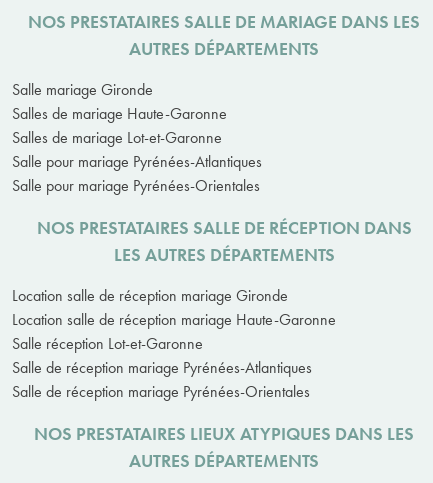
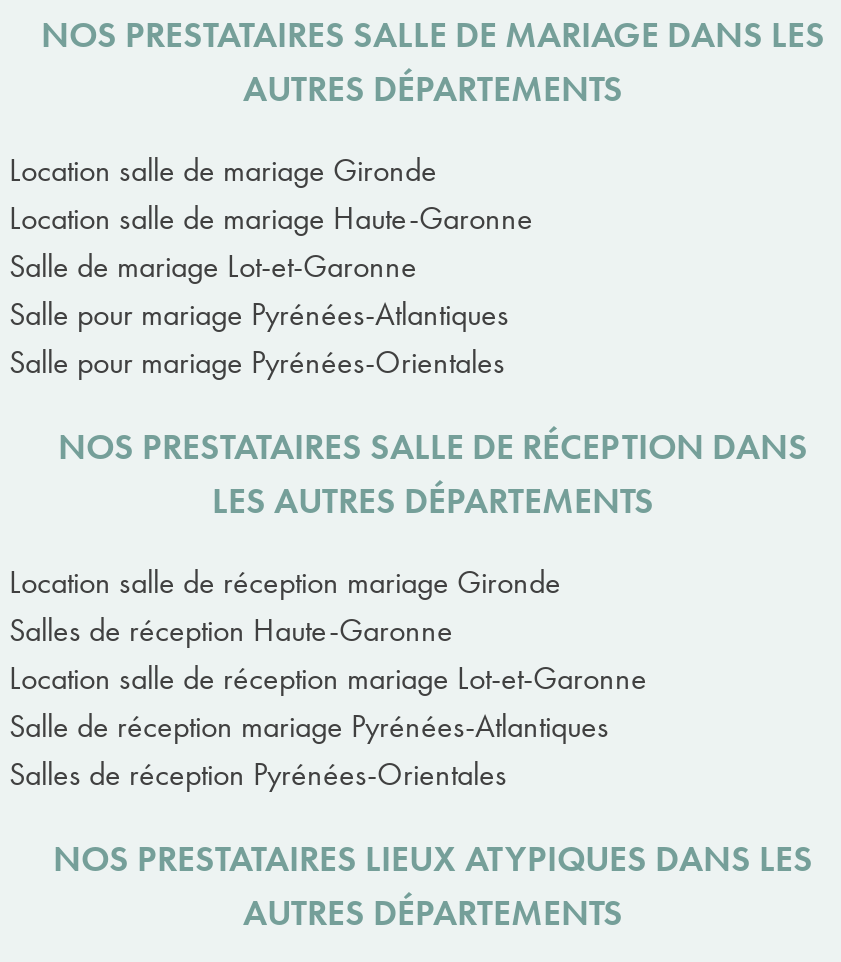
[12,79,227,148] Salle mariage Gironde | Salles de mariage Haute-Garonne | Salles de mariage Lot-et-Garonne -> [9,149,533,287] Location salle de mariage Gironde | Location salle de mariage Haute-Garonne | Salle de mariage Lot-et-Garonne
[12,309,336,354] Location salle de réception mariage Haute-Garonne | Salle réception Lot-et-Garonne -> [9,609,647,699] Salles de réception Haute-Garonne | Location salle de réception mariage Lot-et-Garonne
[12,381,310,402] Salle de réception mariage Pyrénées-Orientales -> [9,753,507,795] Salles de réception Pyrénées-Orientales

